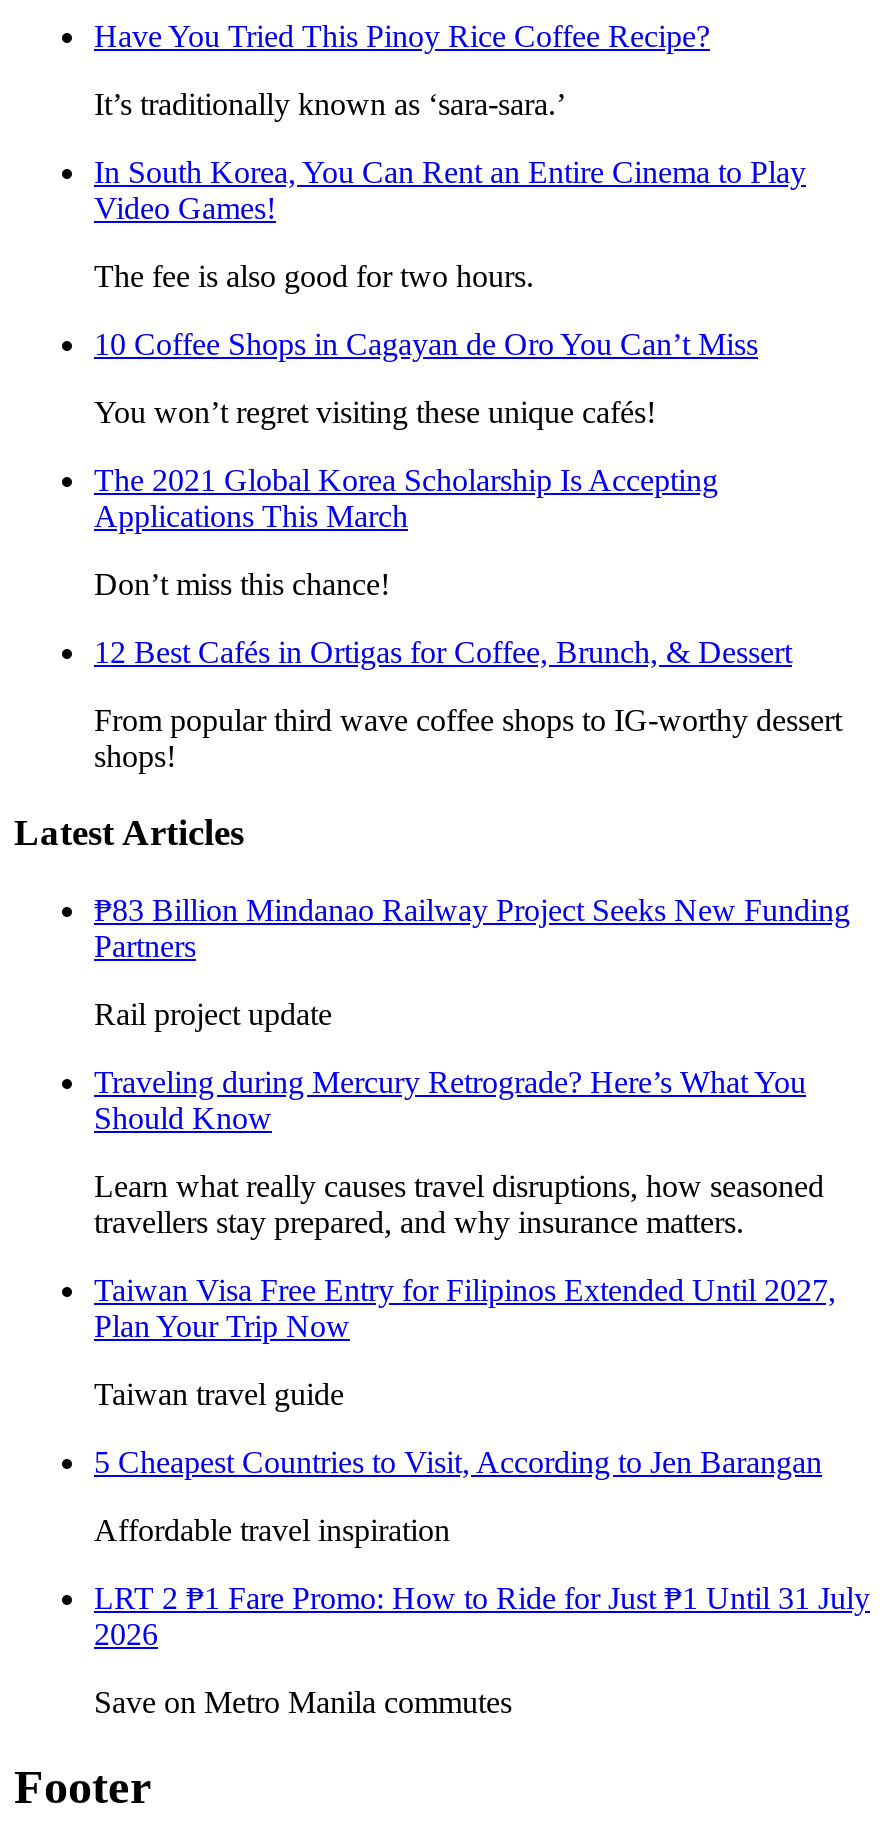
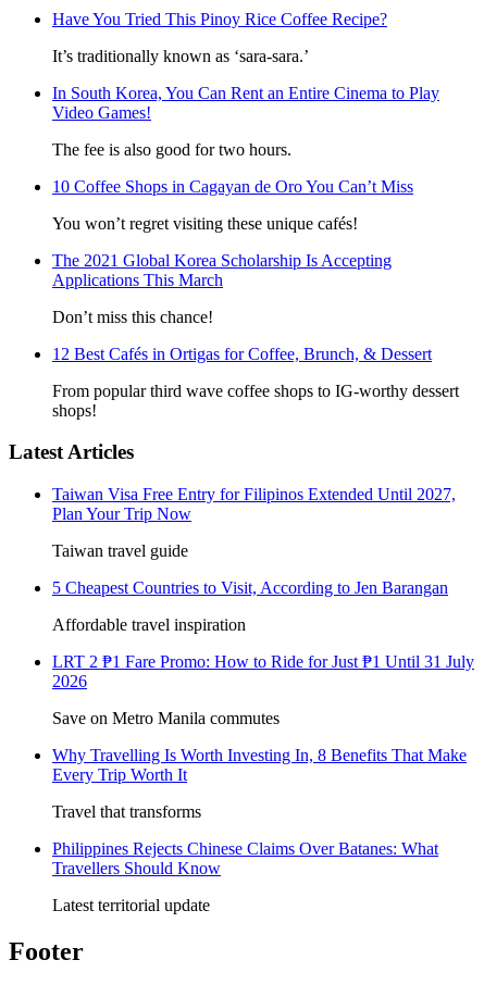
[94,893,850,1239] ₱83 Billion Mindanao Railway Project Seeks New Funding | Partners | Rail project update | Traveling during Mercury Retrograde? Here’s What You | Should Know | Learn what really causes travel disruptions, how seasoned | travellers stay prepared, and why insurance matters. -> none
moved [94,1273,870,1719] -> [52,485,474,727]: Taiwan Visa Free Entry for Filipinos Extended Until 2027, | Plan Your Trip Now | Taiwan travel guide | 5 Cheapest Countries to Visit, According to Jen Barangan | Affordable travel inspiration | LRT 2 ₱1 Fare Promo: How to Ride for Just ₱1 Until 31 July | 2026 | Save on Metro Manila commutes
none -> [52,746,467,914] Why Travelling Is Worth Investing In, 8 Benefits That Make | Every Trip Worth It | Travel that transforms | Philippines Rejects Chinese Claims Over Batanes: What | Travellers Should Know | Latest territorial update

